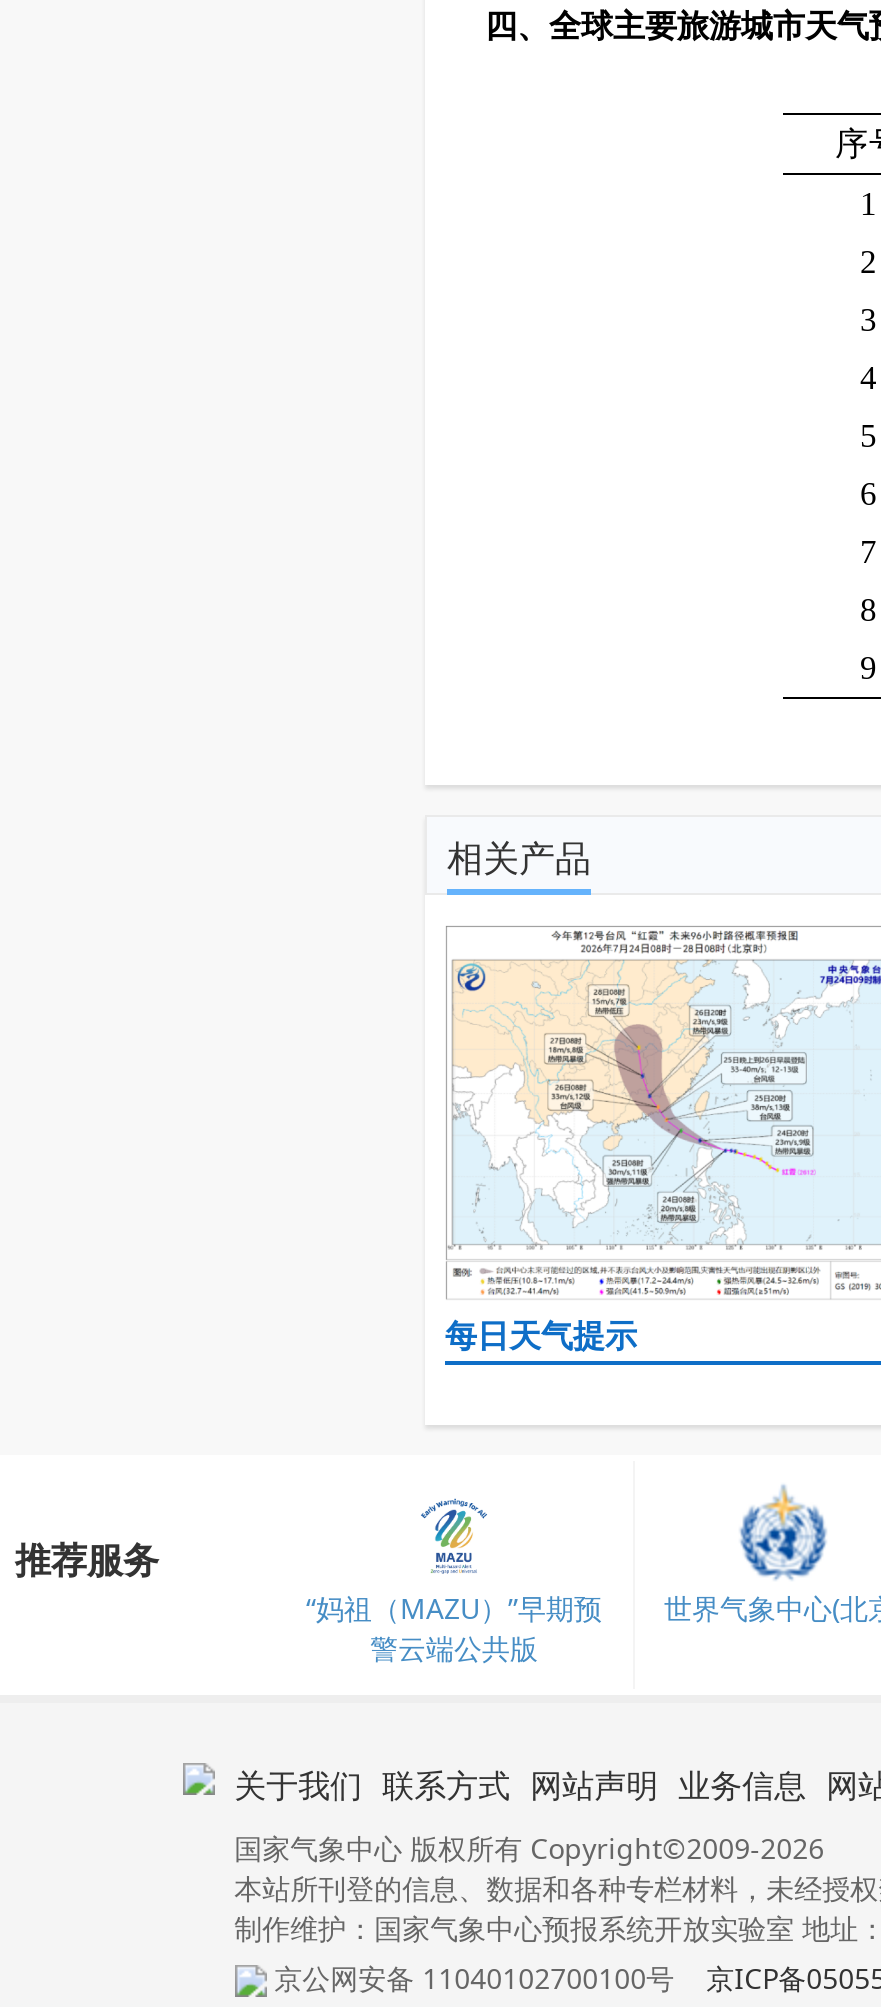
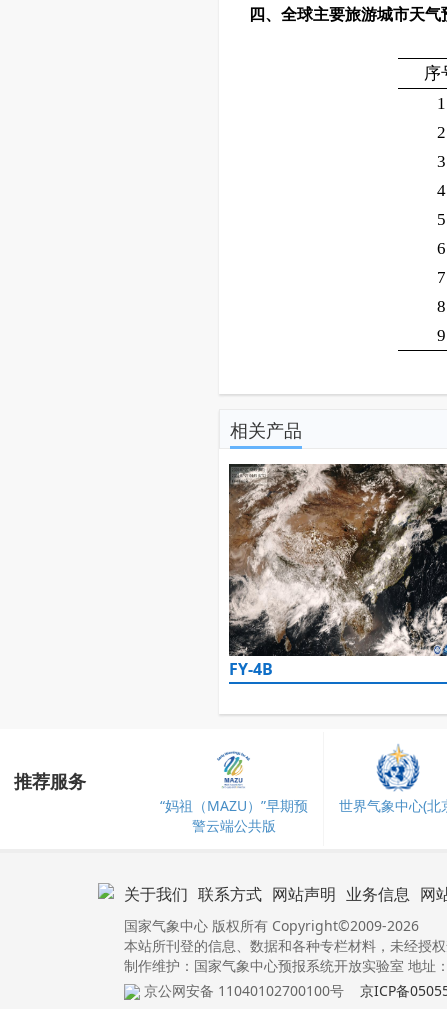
[445,925,875,1357] [image] | 每日天气提示 -> [228,463,444,680] [image] | FY-4B

